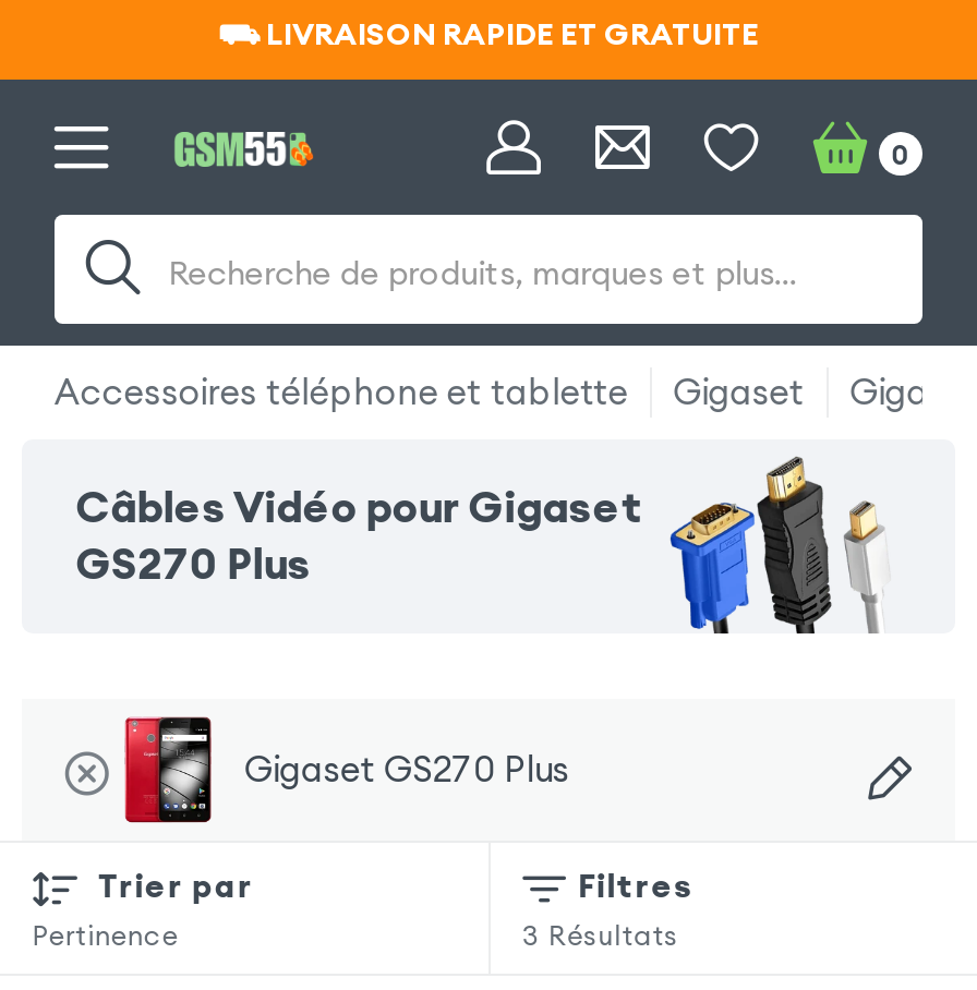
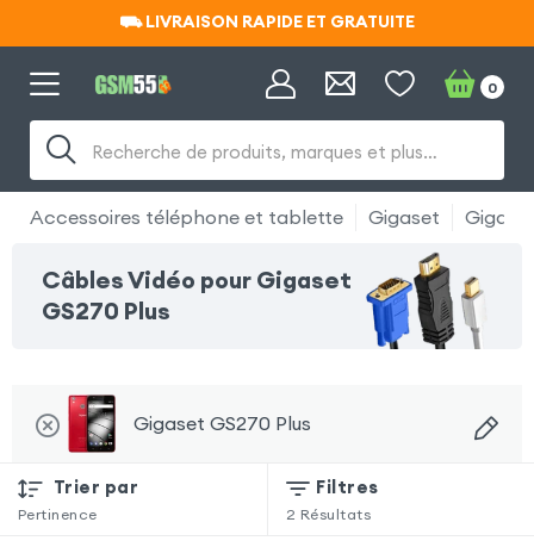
[523,918,679,951] 3 Résultats -> [286,505,371,523] 2 Résultats

